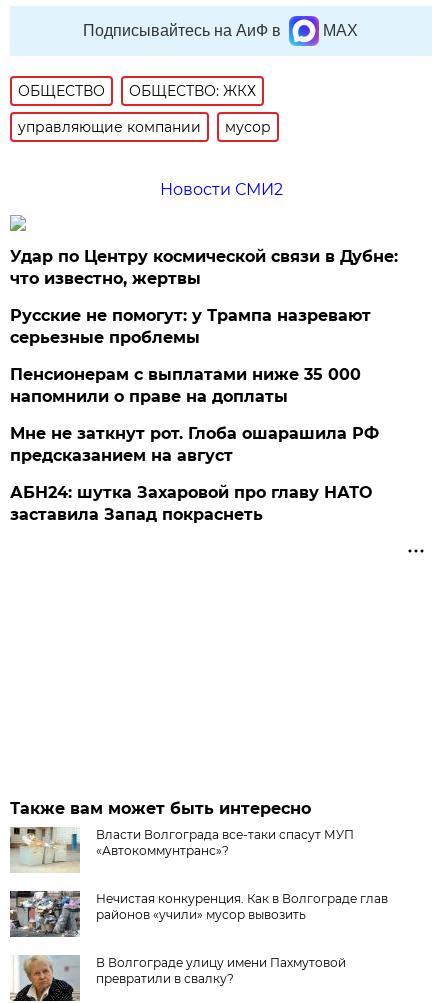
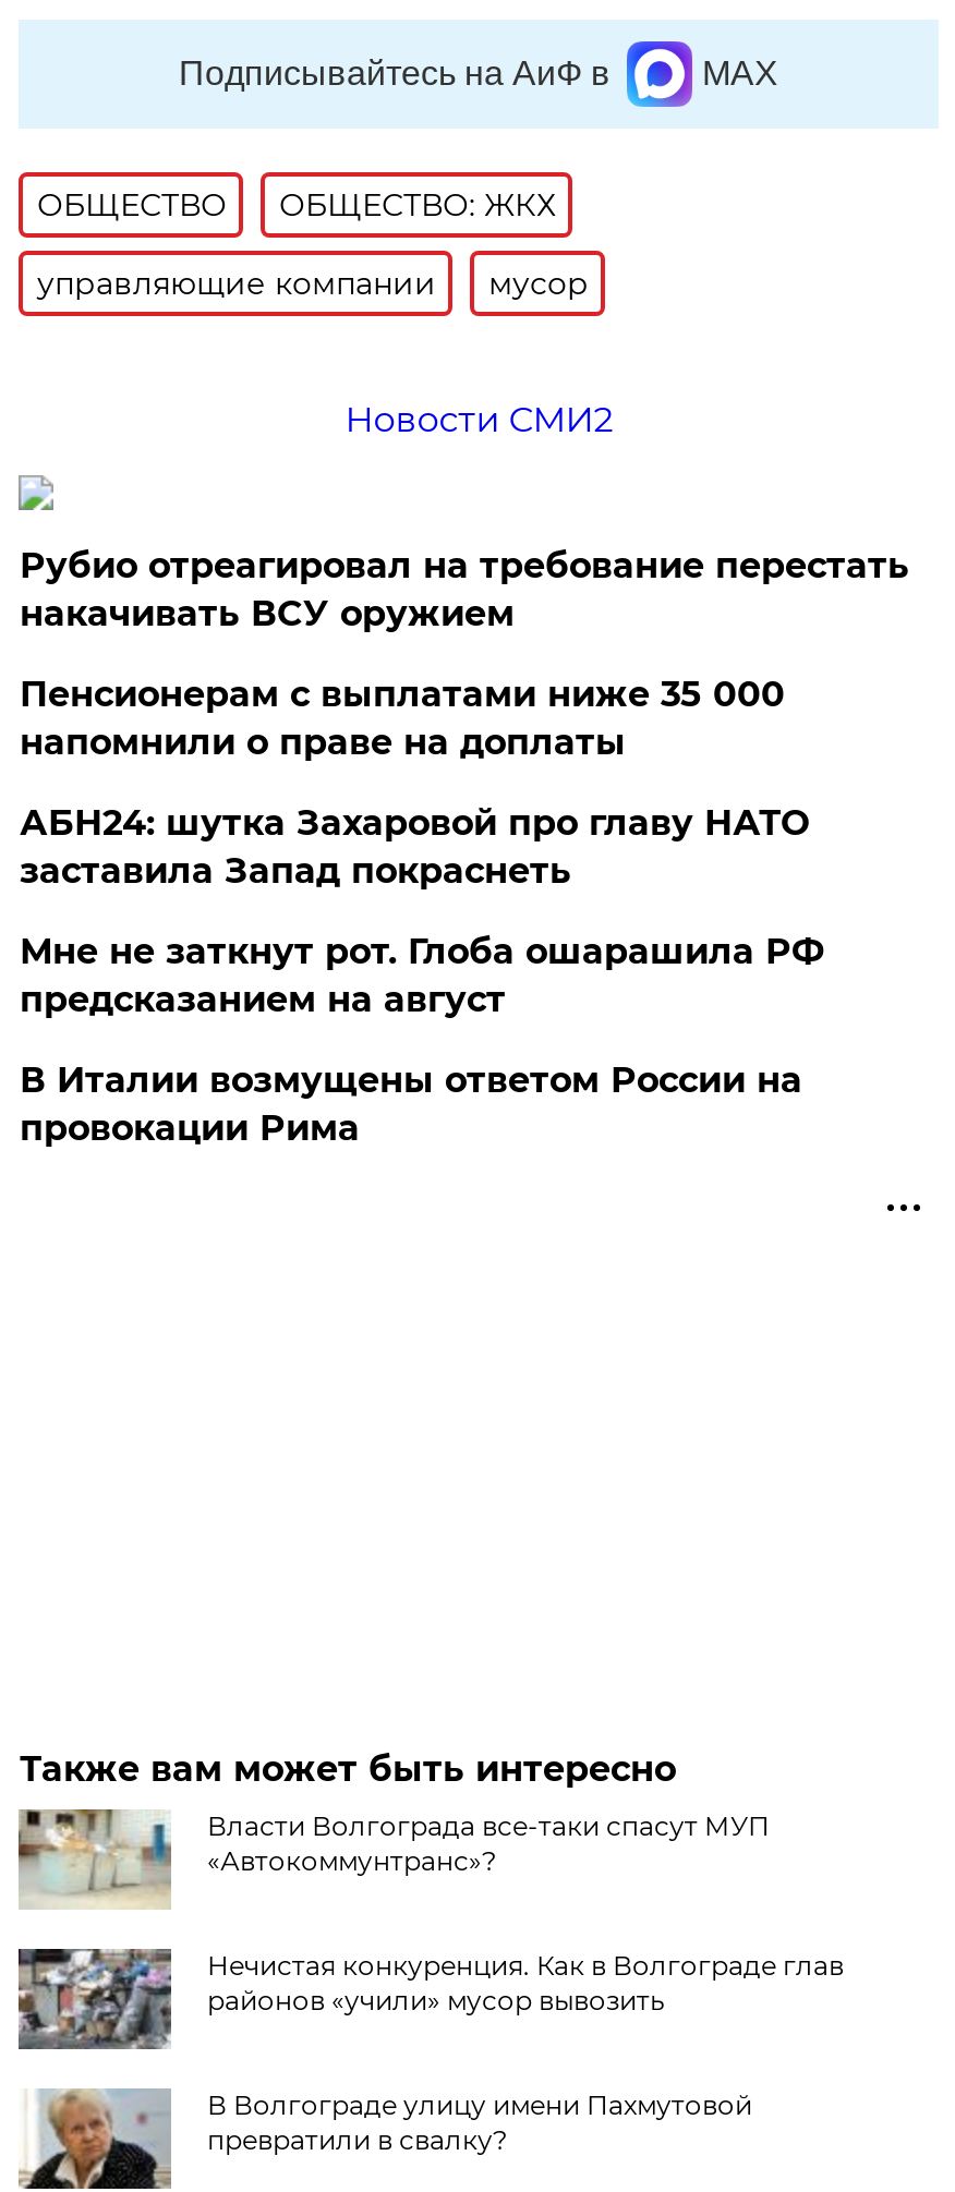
[10,247,398,347] Удар по Центру космической связи в Дубне: | что известно, жертвы | Русские не помогут: у Трампа назревают | серьезные проблемы -> [19,545,909,634] Рубио отреагировал на требование перестать | накачивать ВСУ оружием
moved [10,365,361,406] -> [19,673,785,763]: Пенсионерам с выплатами ниже 35 000 | напомнили о праве на доплаты
none -> [19,1059,802,1149] В Италии возмущены ответом России на | провокации Рима
moved [10,483,372,524] -> [19,802,809,891]: АБН24: шутка Захаровой про главу НАТО | заставила Запад покраснеть

